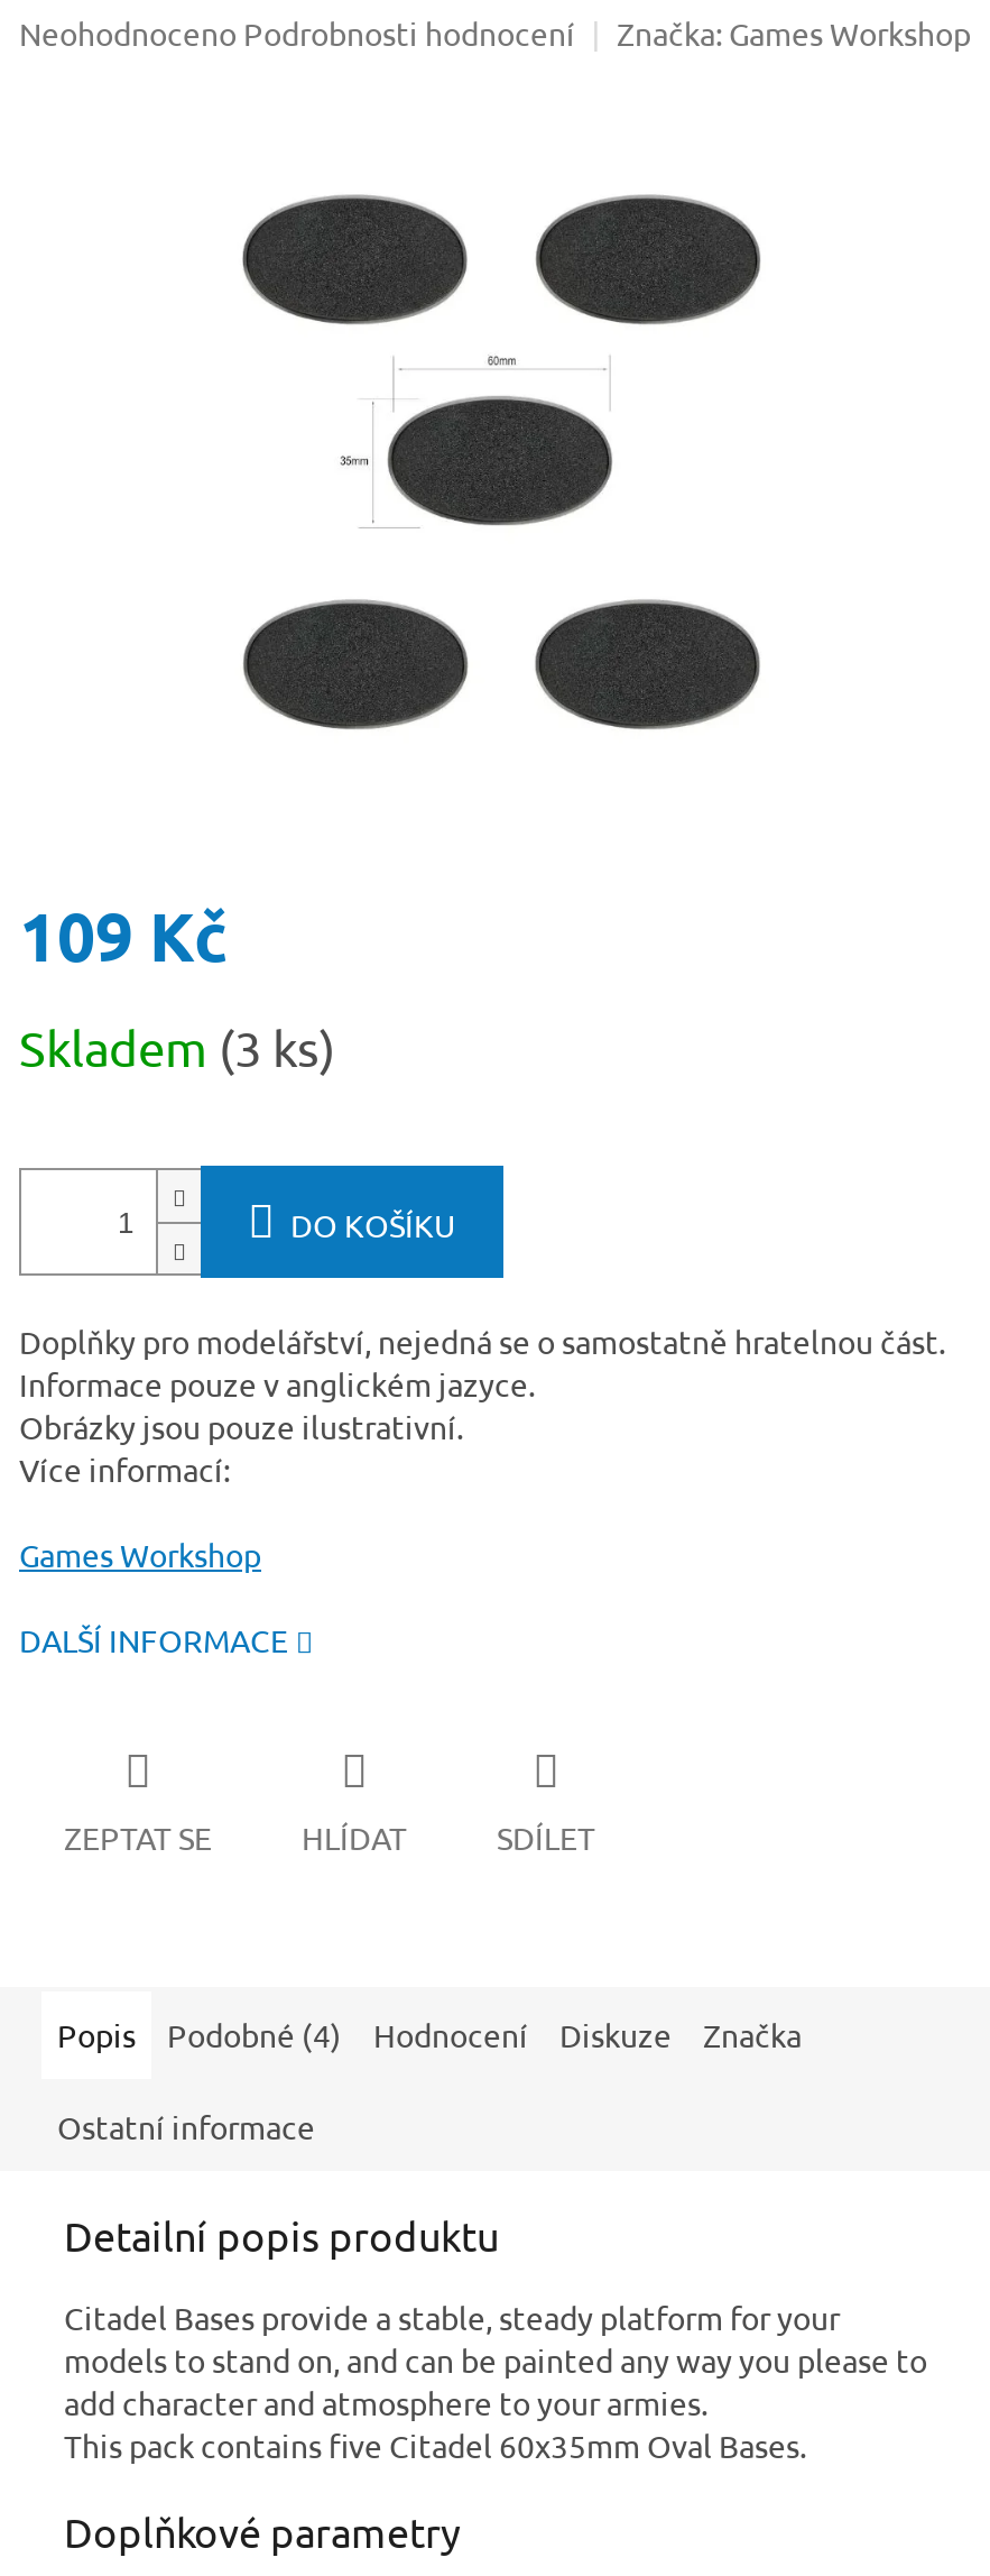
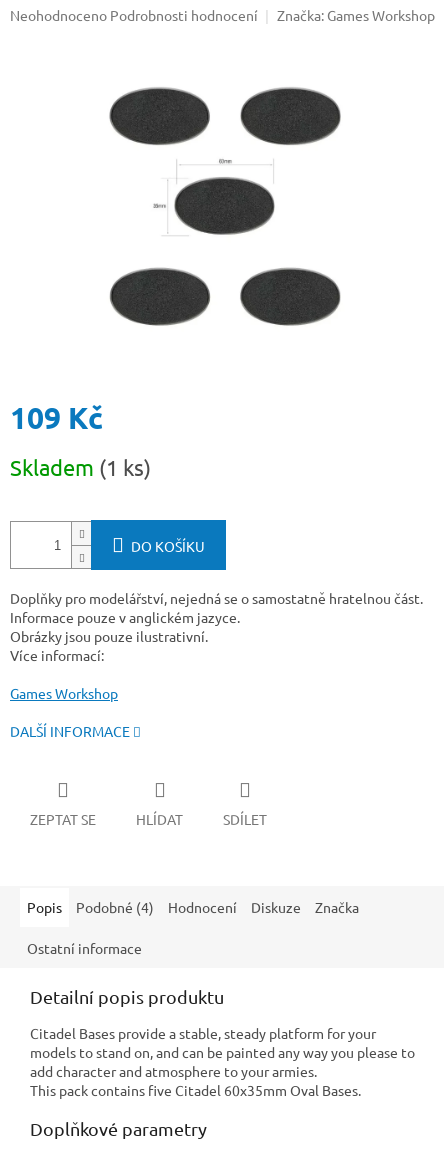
[19,1019,335,1077] Skladem (3 ks) -> [10,454,151,480] Skladem (1 ks)

